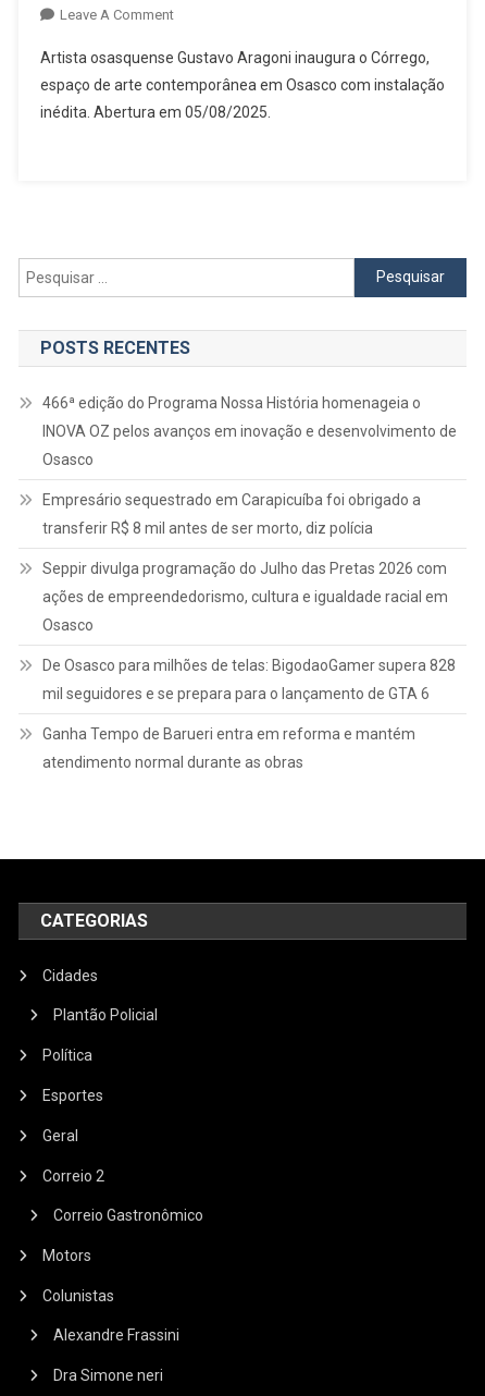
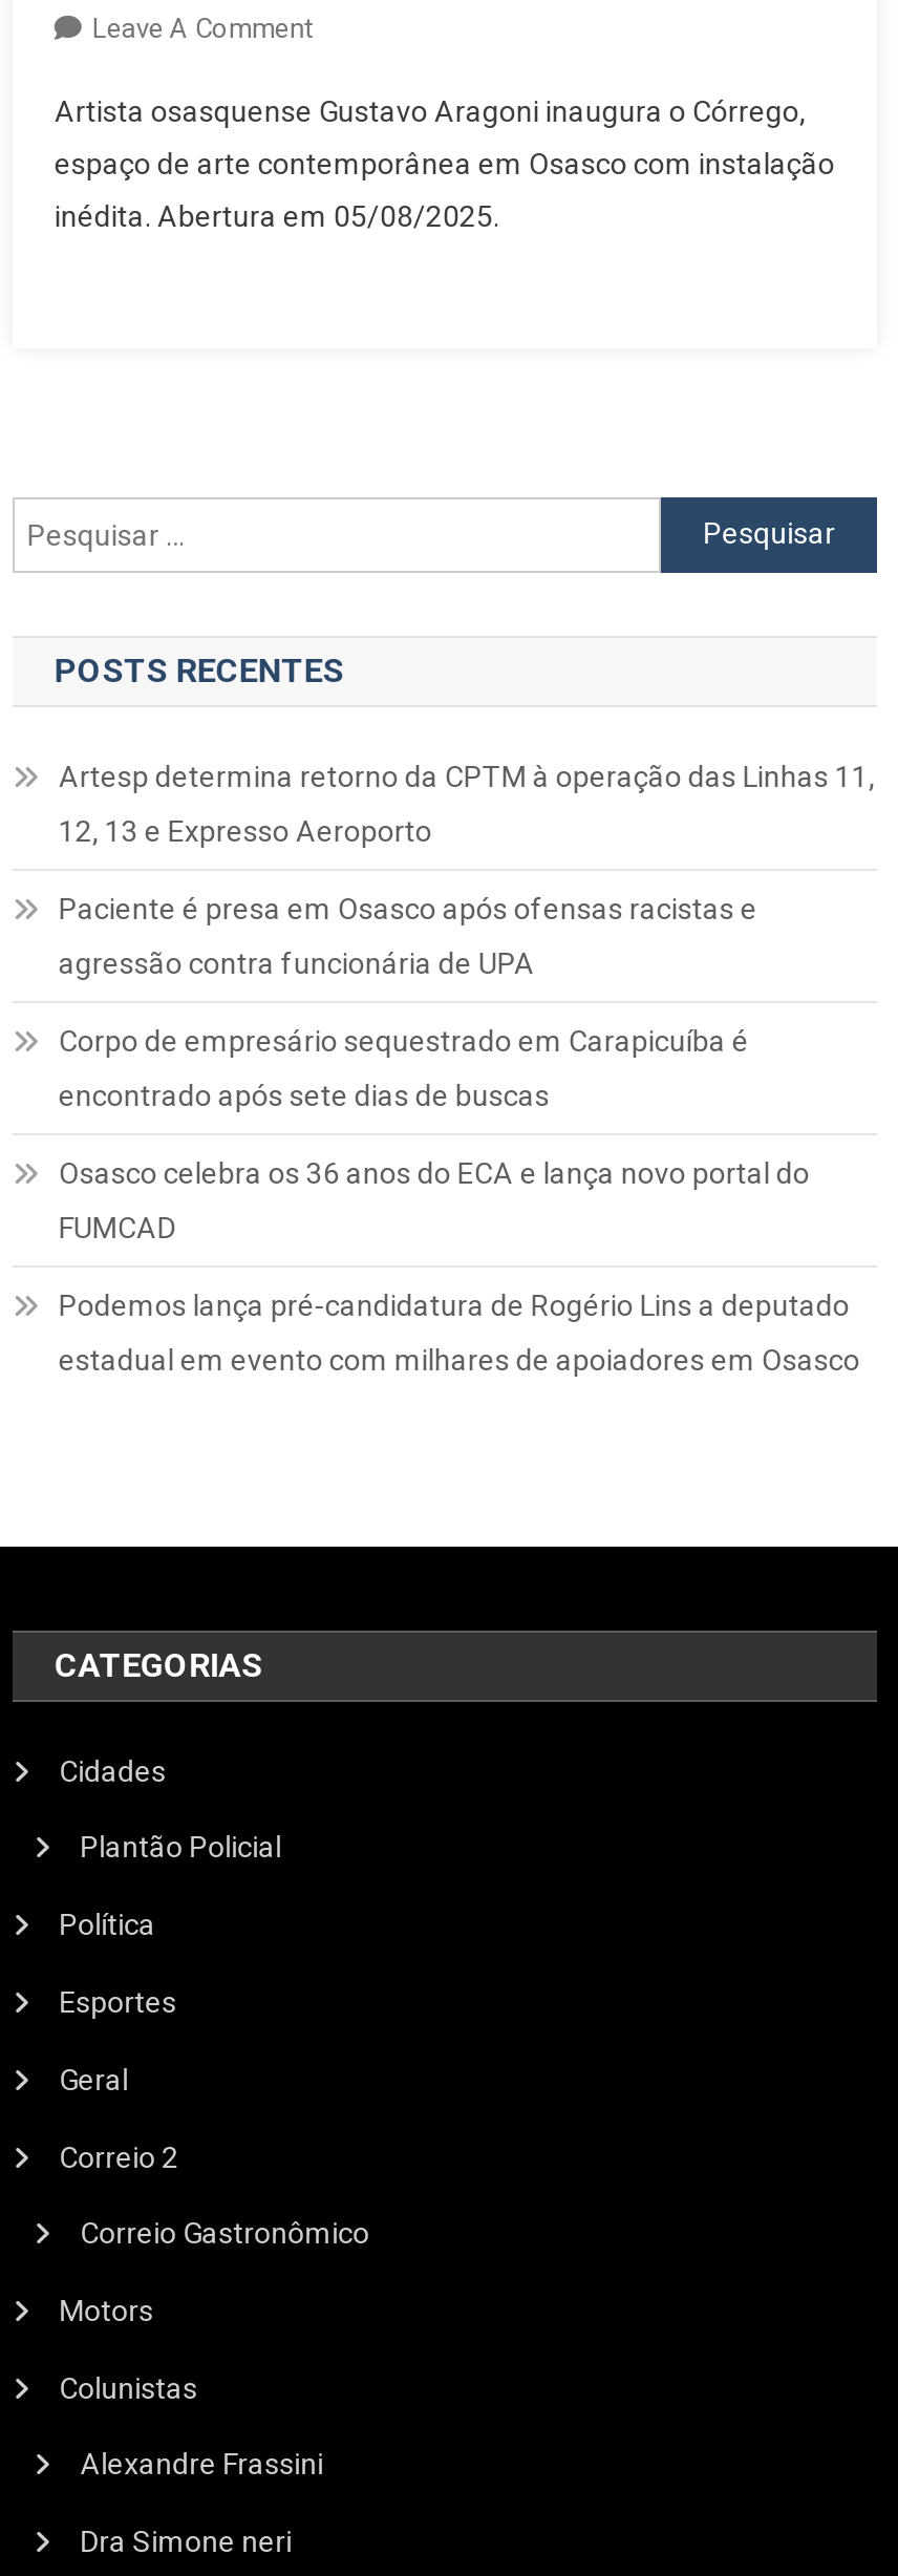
[42,394,457,771] 466ª edição do Programa Nossa História homenageia o | INOVA OZ pelos avanços em inovação e desenvolvimento de | Osasco | Empresário sequestrado em Carapicuíba foi obrigado a | transferir R$ 8 mil antes de ser morto, diz polícia | Seppir divulga programação do Julho das Pretas 2026 com | ações de empreendedorismo, cultura e igualdade racial em | Osasco | De Osasco para milhões de telas: BigodaoGamer supera 828 | mil seguidores e se prepara para o lançamento de GTA 6 | Ganha Tempo de Barueri entra em reforma e mantém | atendimento normal durante as obras -> [59,759,875,1376] Artesp determina retorno da CPTM à operação das Linhas 11, | 12, 13 e Expresso Aeroporto | Paciente é presa em Osasco após ofensas racistas e | agressão contra funcionária de UPA | Corpo de empresário sequestrado em Carapicuíba é | encontrado após sete dias de buscas | Osasco celebra os 36 anos do ECA e lança novo portal do | FUMCAD | Podemos lança pré-candidatura de Rogério Lins a deputado | estadual em evento com milhares de apoiadores em Osasco

